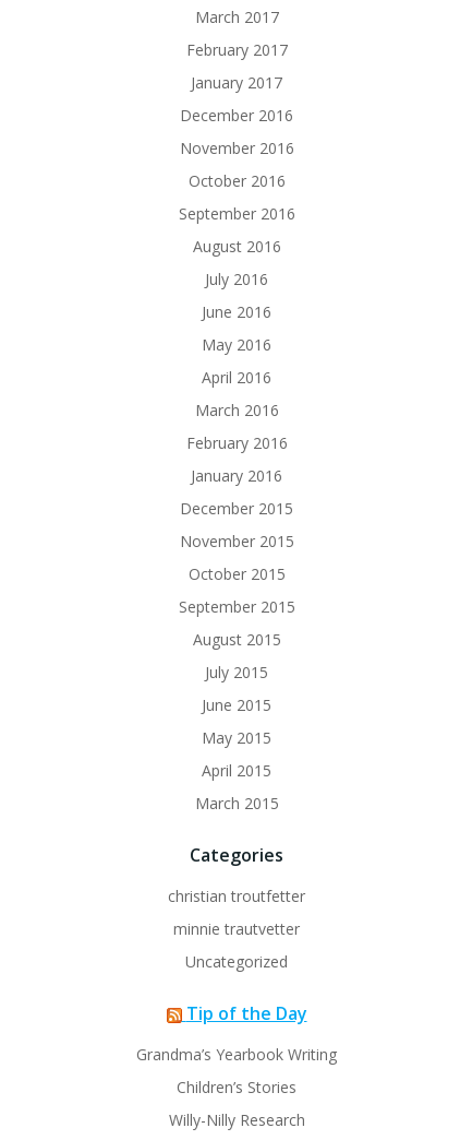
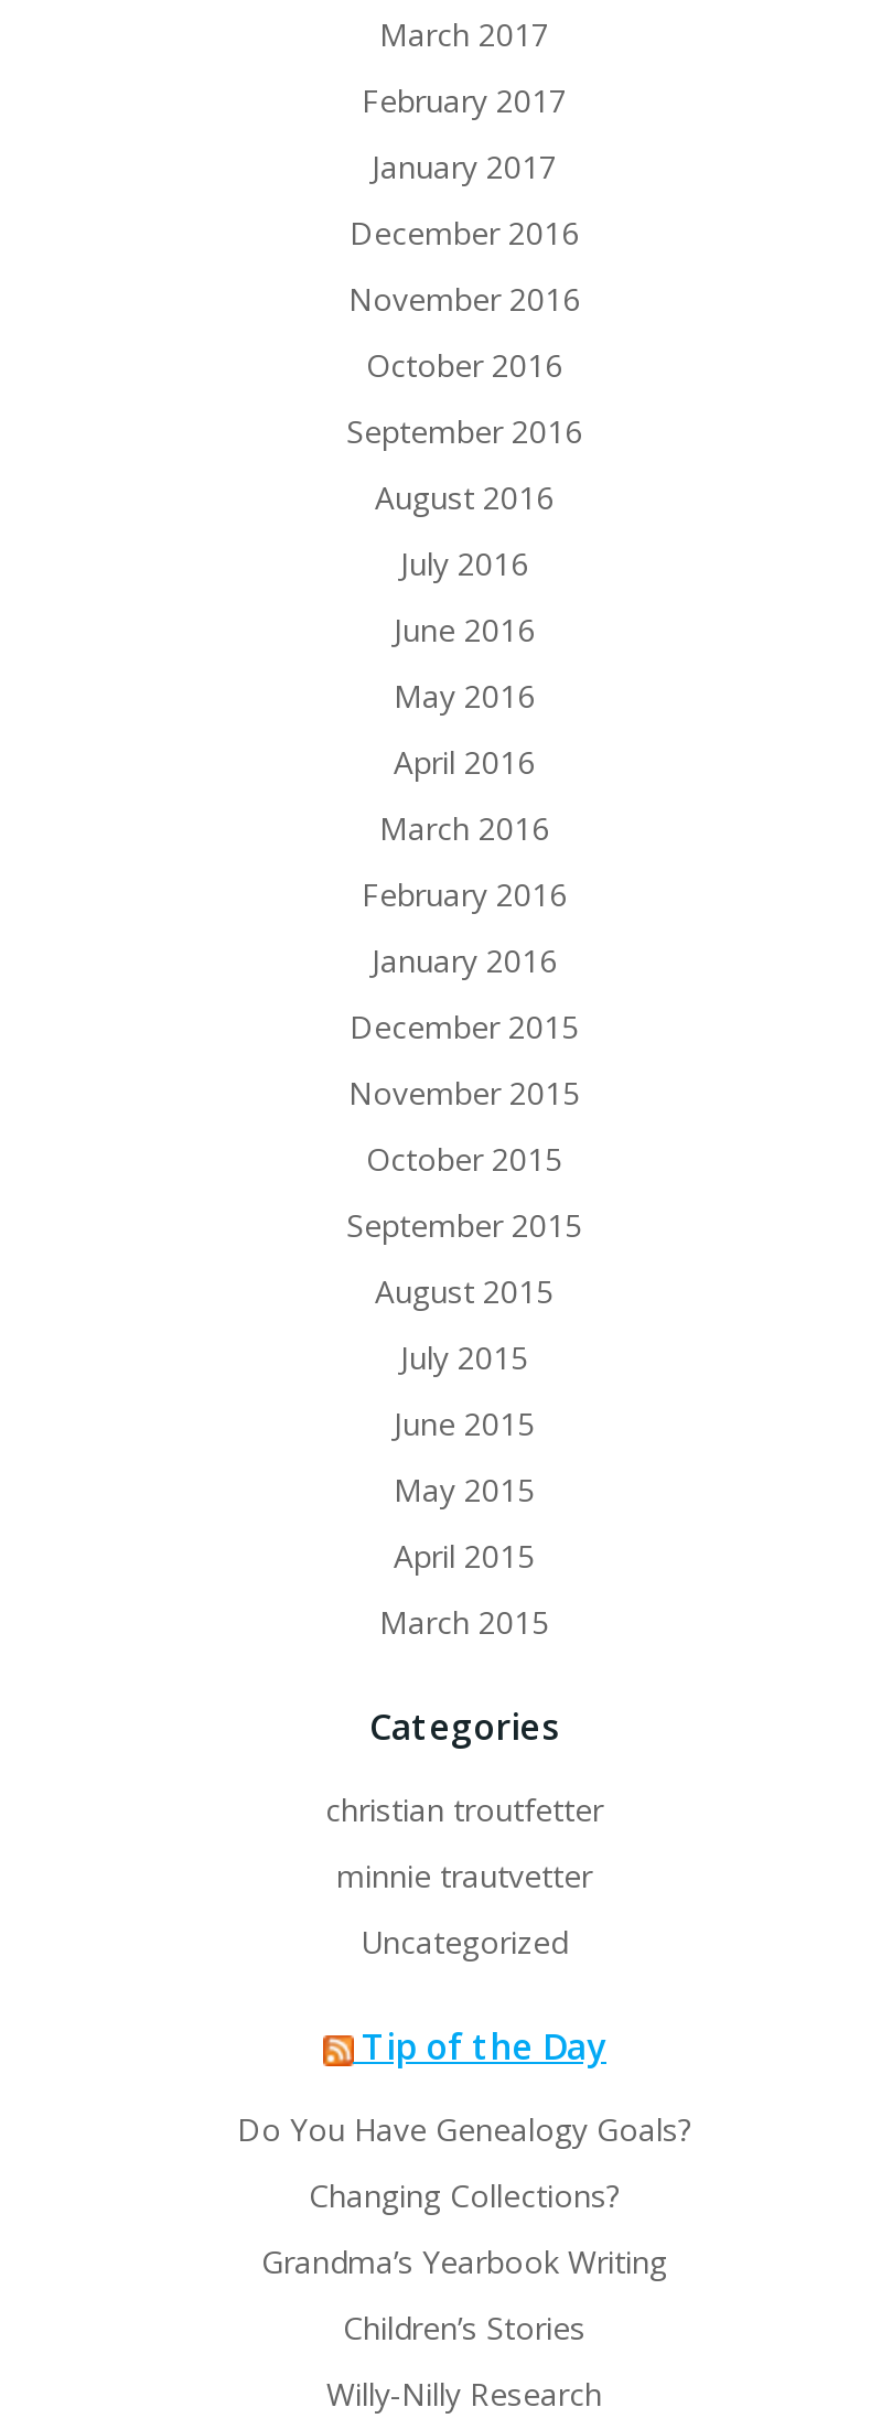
none -> [237,2108,691,2216] Do You Have Genealogy Goals? | Changing Collections?

